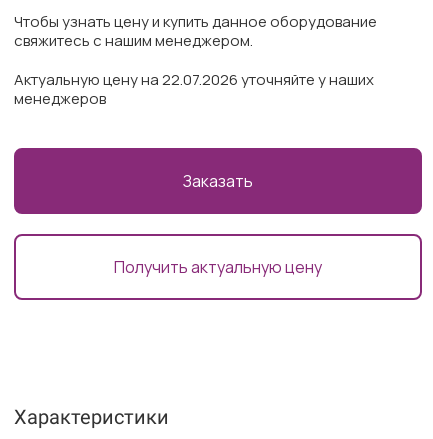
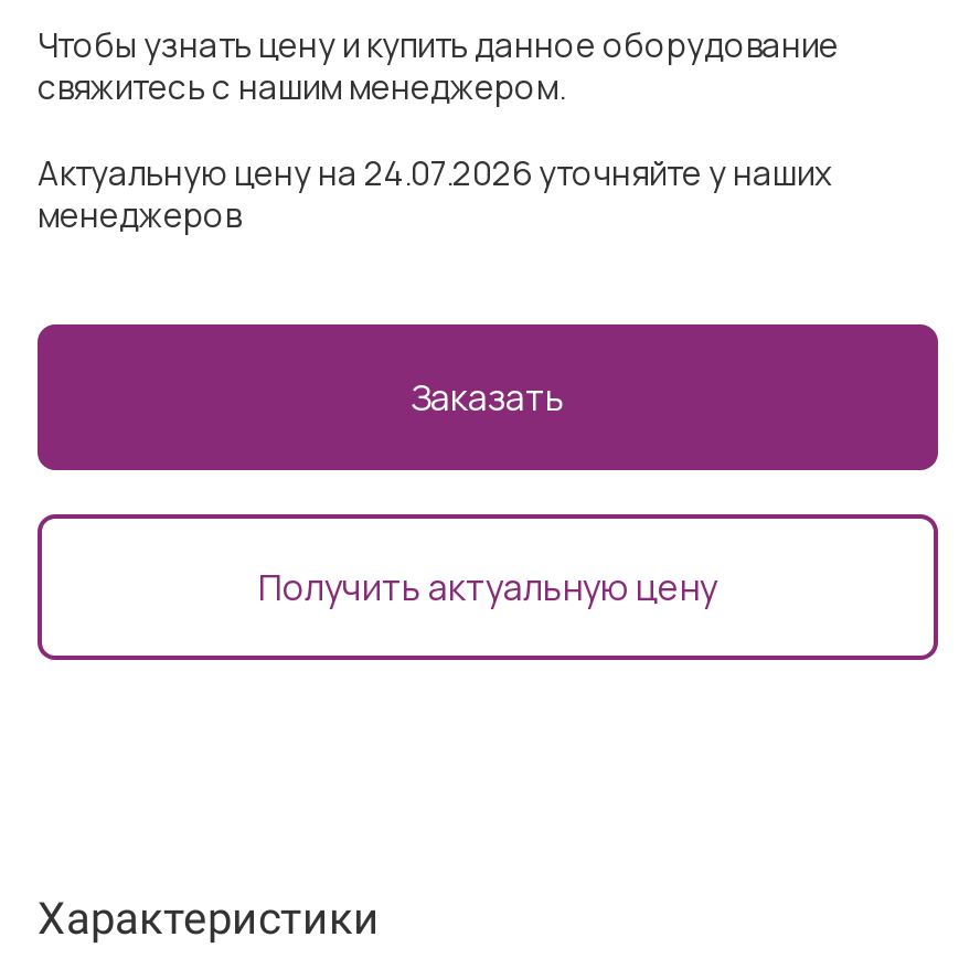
[14,69,374,90] Актуальную цену на 22.07.2026 уточняйте у наших -> [38,151,832,197] Актуальную цену на 24.07.2026 уточняйте у наших

